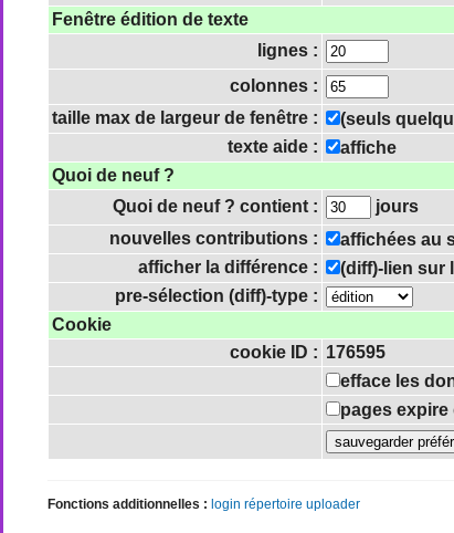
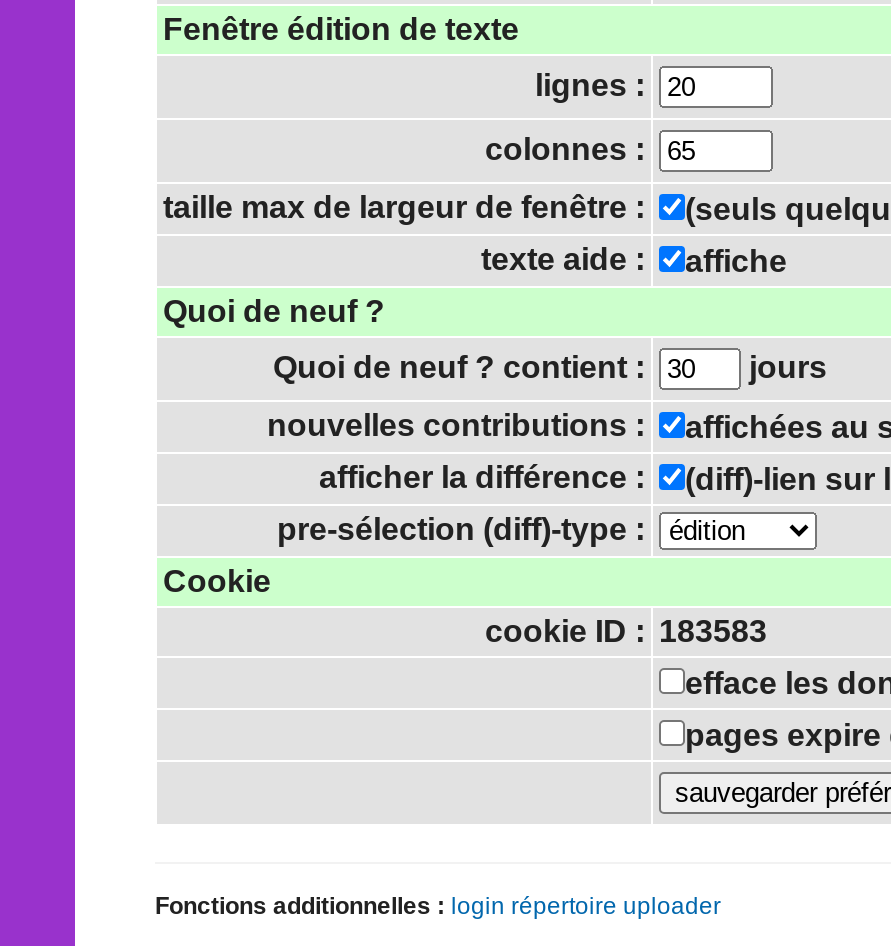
[230,342,386,361] cookie ID : 176595 -> [485,613,767,647] cookie ID : 183583

